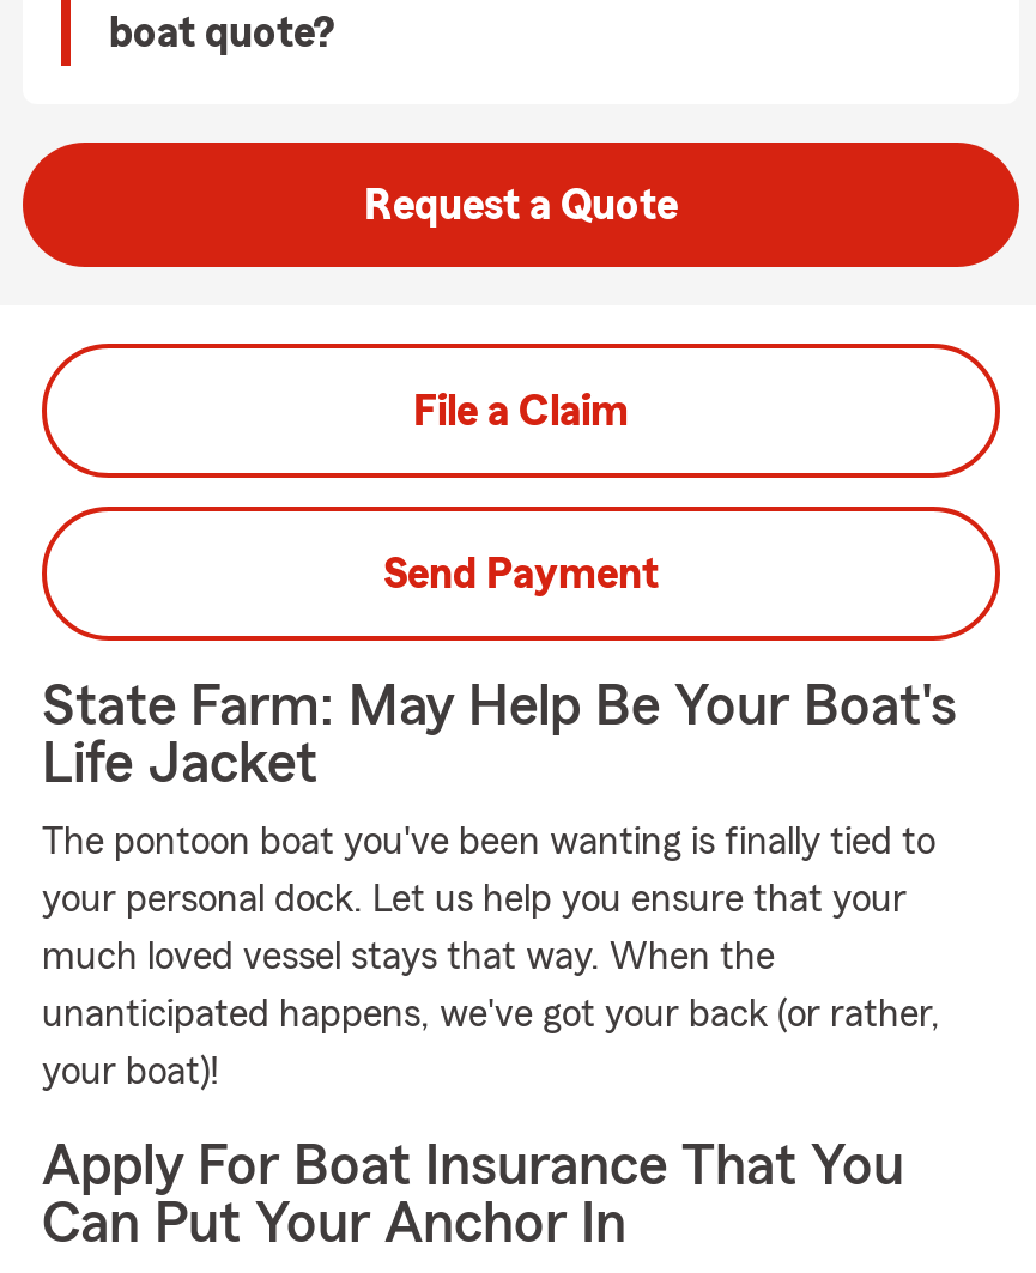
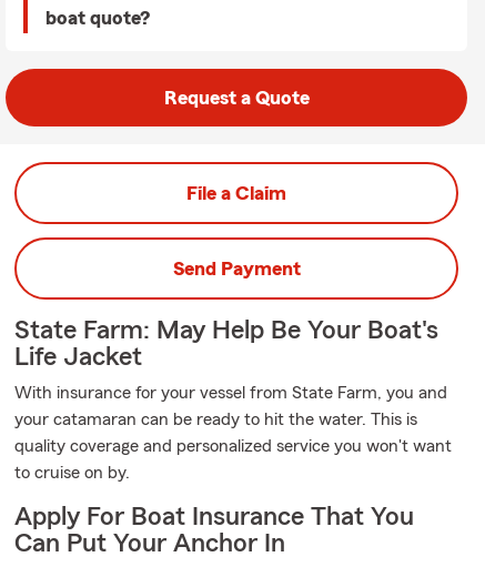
[42,823,940,1091] The pontoon boat you've been wanting is finally tied to | your personal dock. Let us help you ensure that your | much loved vessel stays that way. When the | unanticipated happens, we've got your back (or rather, | your boat)! -> [14,384,452,482] With insurance for your vessel from State Farm, you and | your catamaran can be ready to hit the water. This is | quality coverage and personalized service you won't want | to cruise on by.

